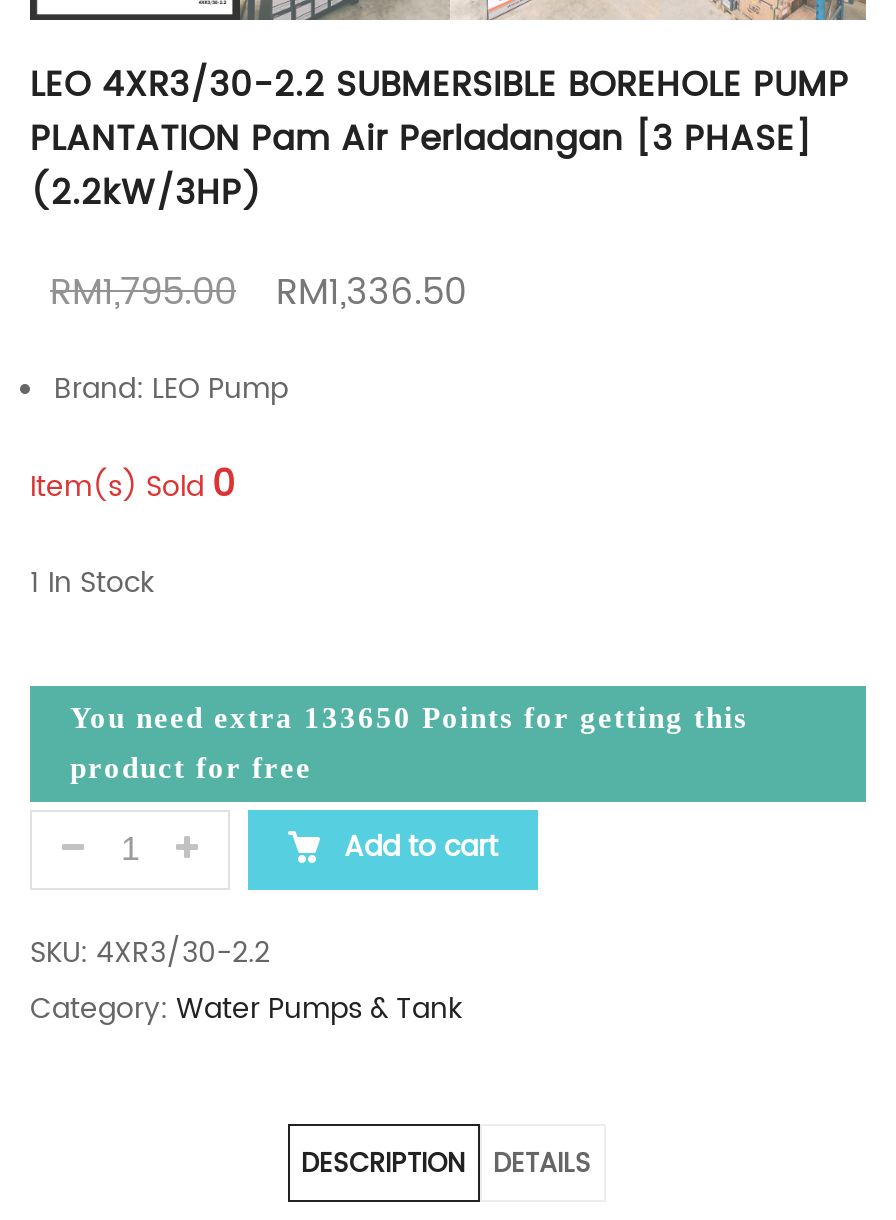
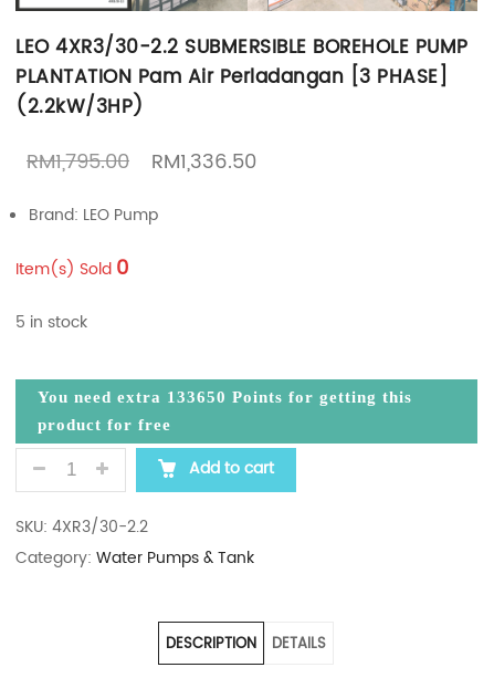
[30,561,154,607] 1 In Stock -> [15,310,87,336] 5 in stock

